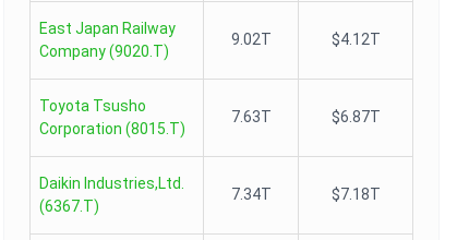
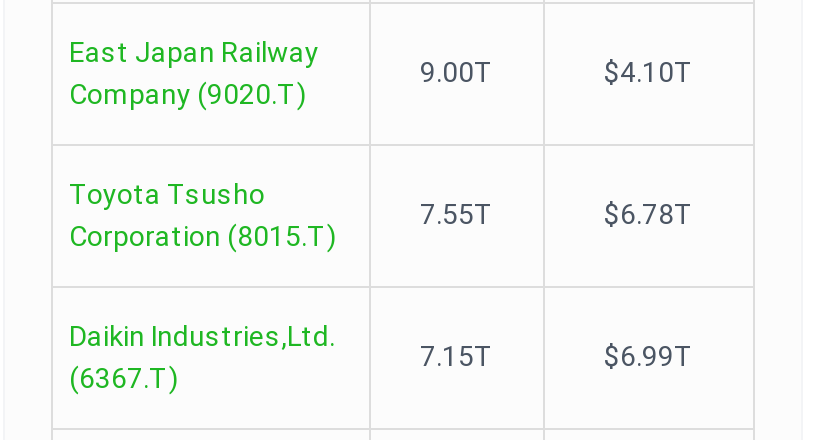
[231,31,380,48] 9.02T | $4.12T -> [420,56,694,88] 9.00T | $4.10T
[231,108,380,125] 7.63T | $6.87T -> [420,198,694,230] 7.55T | $6.78T
[231,185,380,203] 7.34T | $7.18T -> [420,340,694,372] 7.15T | $6.99T

